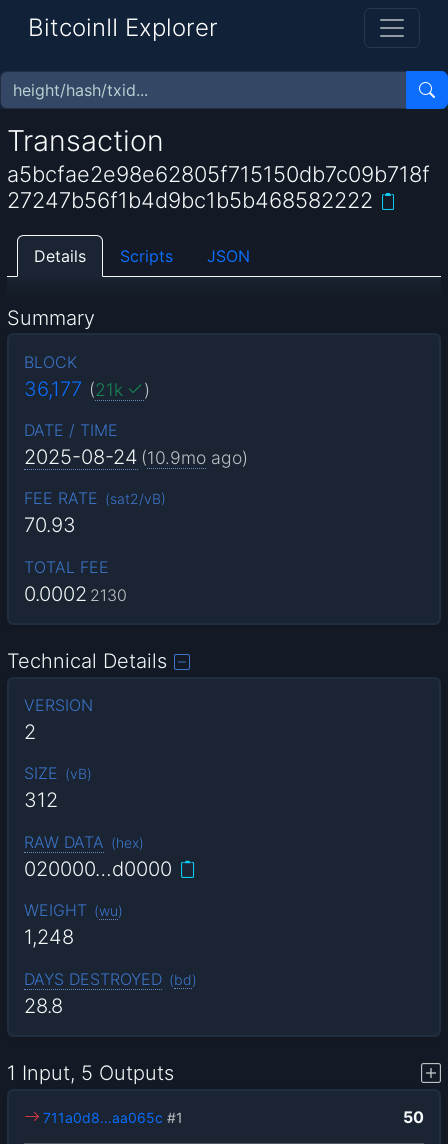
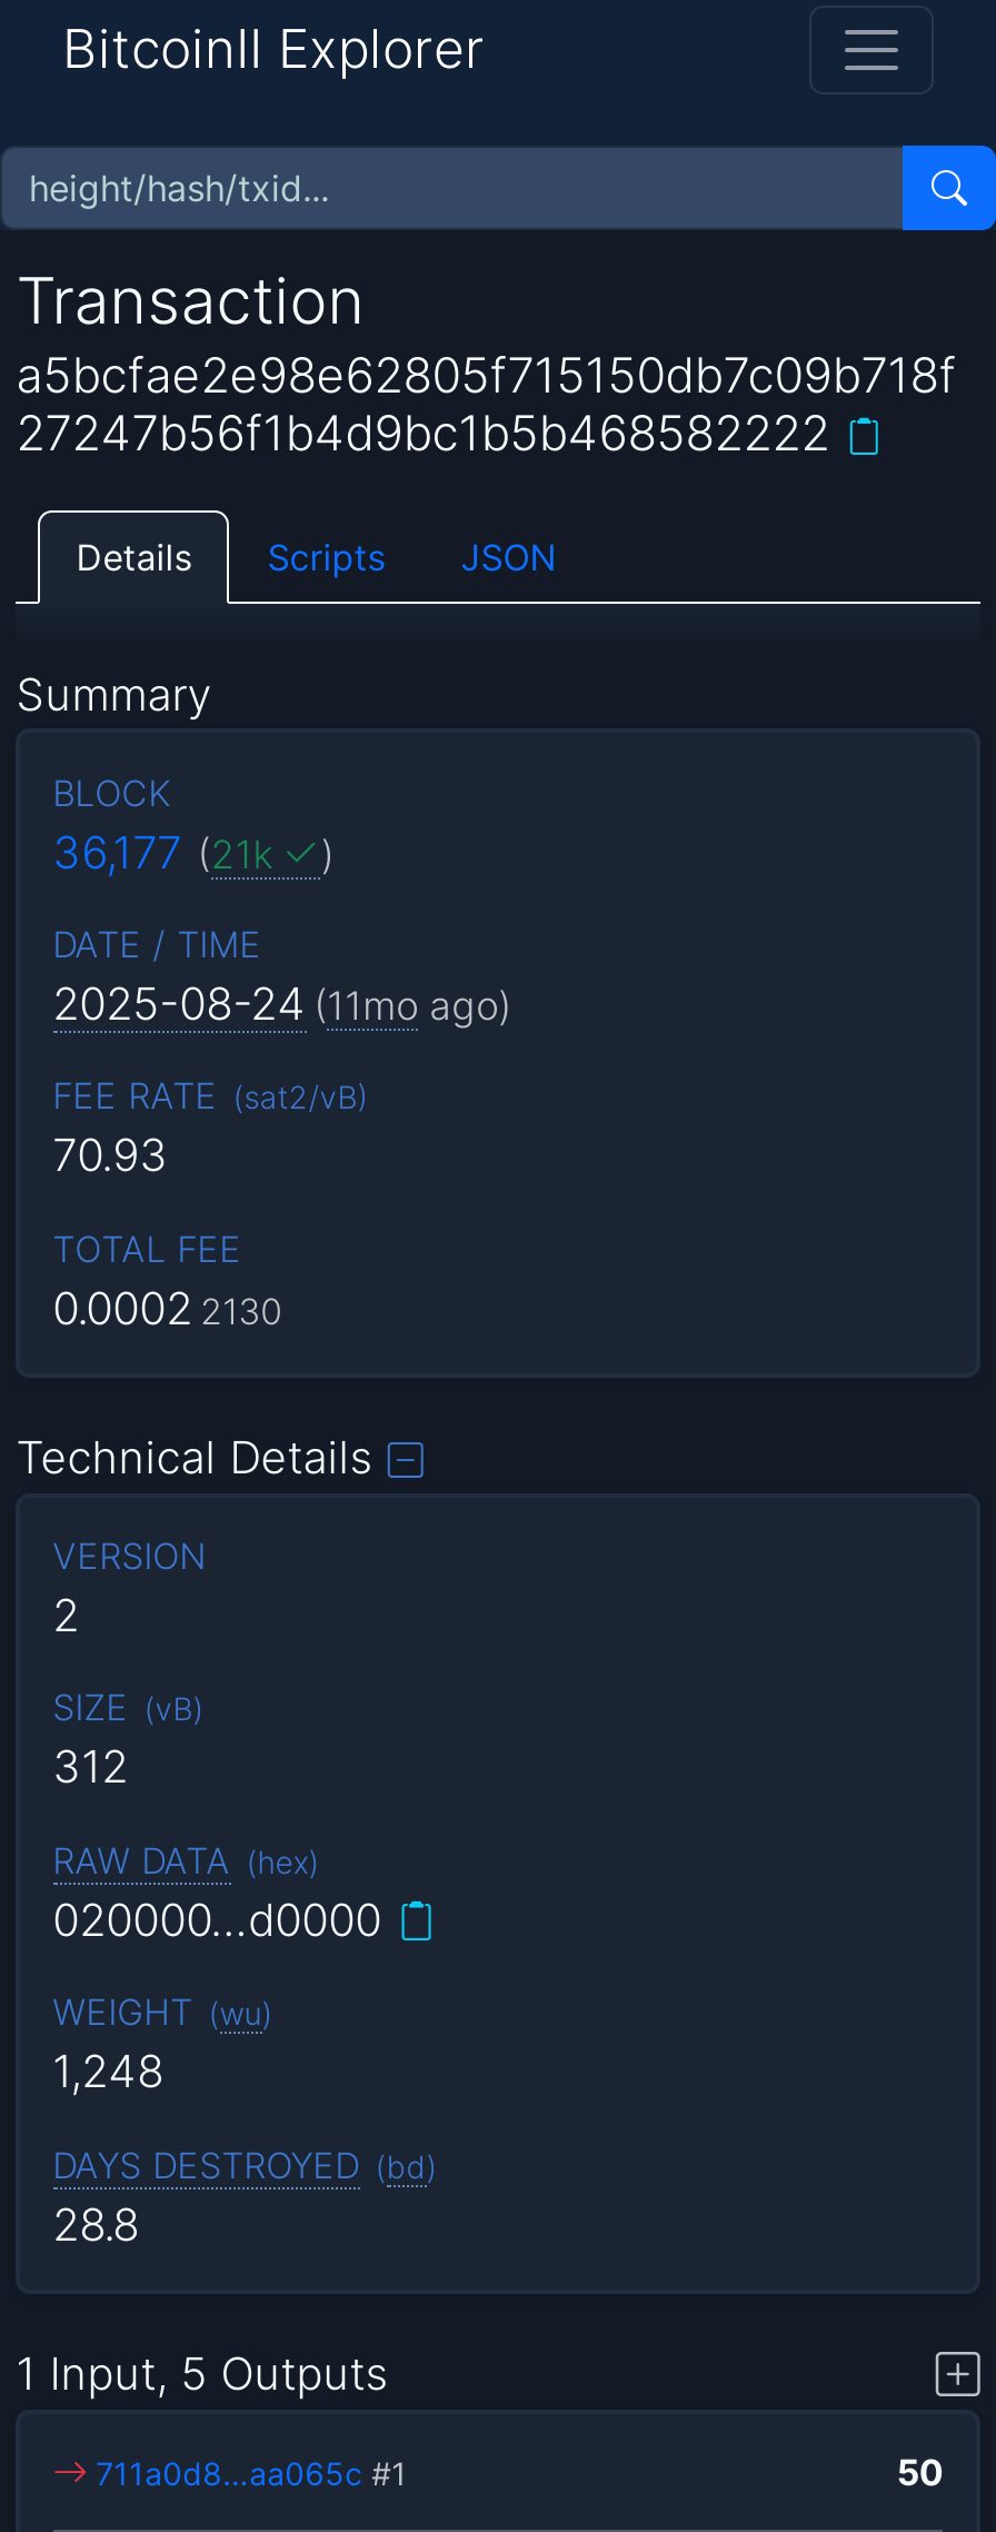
[24,445,248,469] 2025-08-24 (10.9mo ago) -> [52,977,512,1031] 2025-08-24 (11mo ago)

